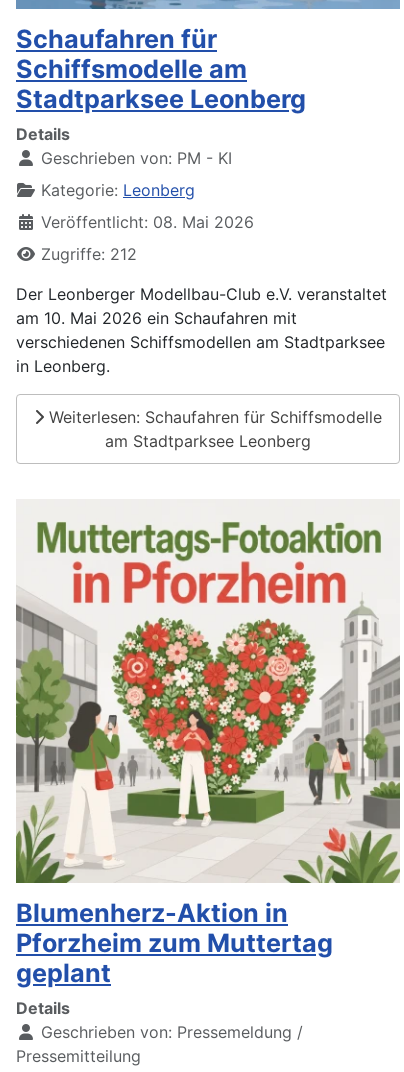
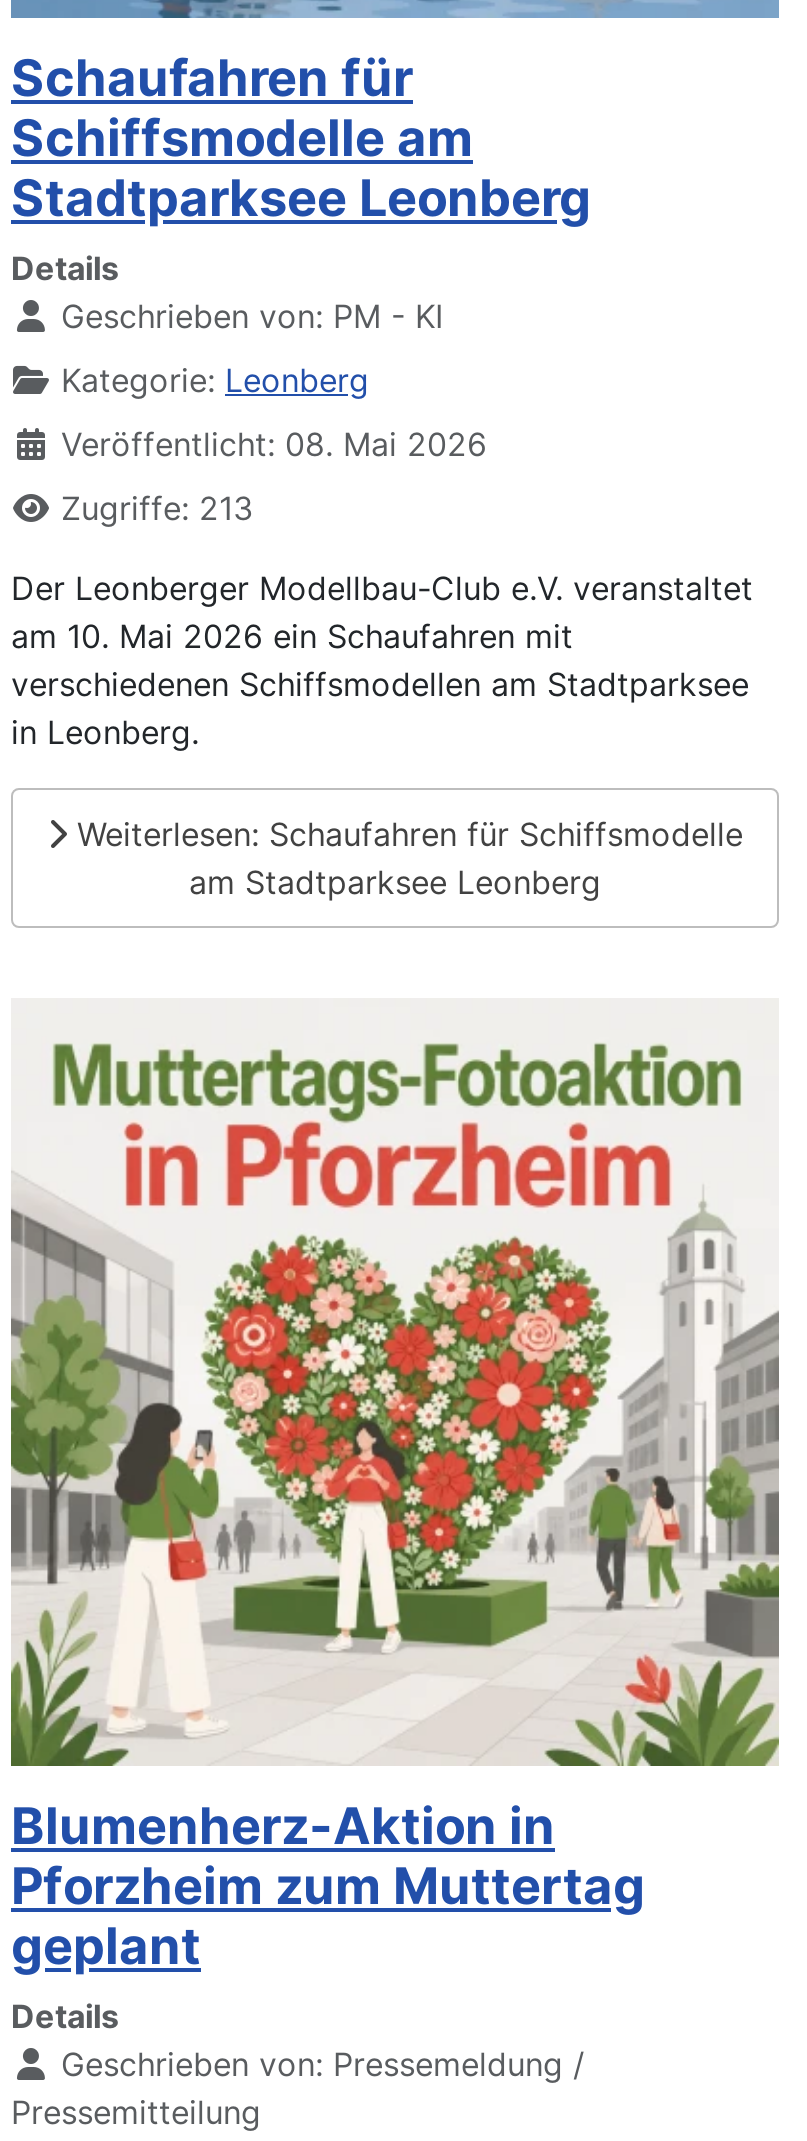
[41,244,137,264] Zugriffe: 212 -> [61,489,253,529] Zugriffe: 213

